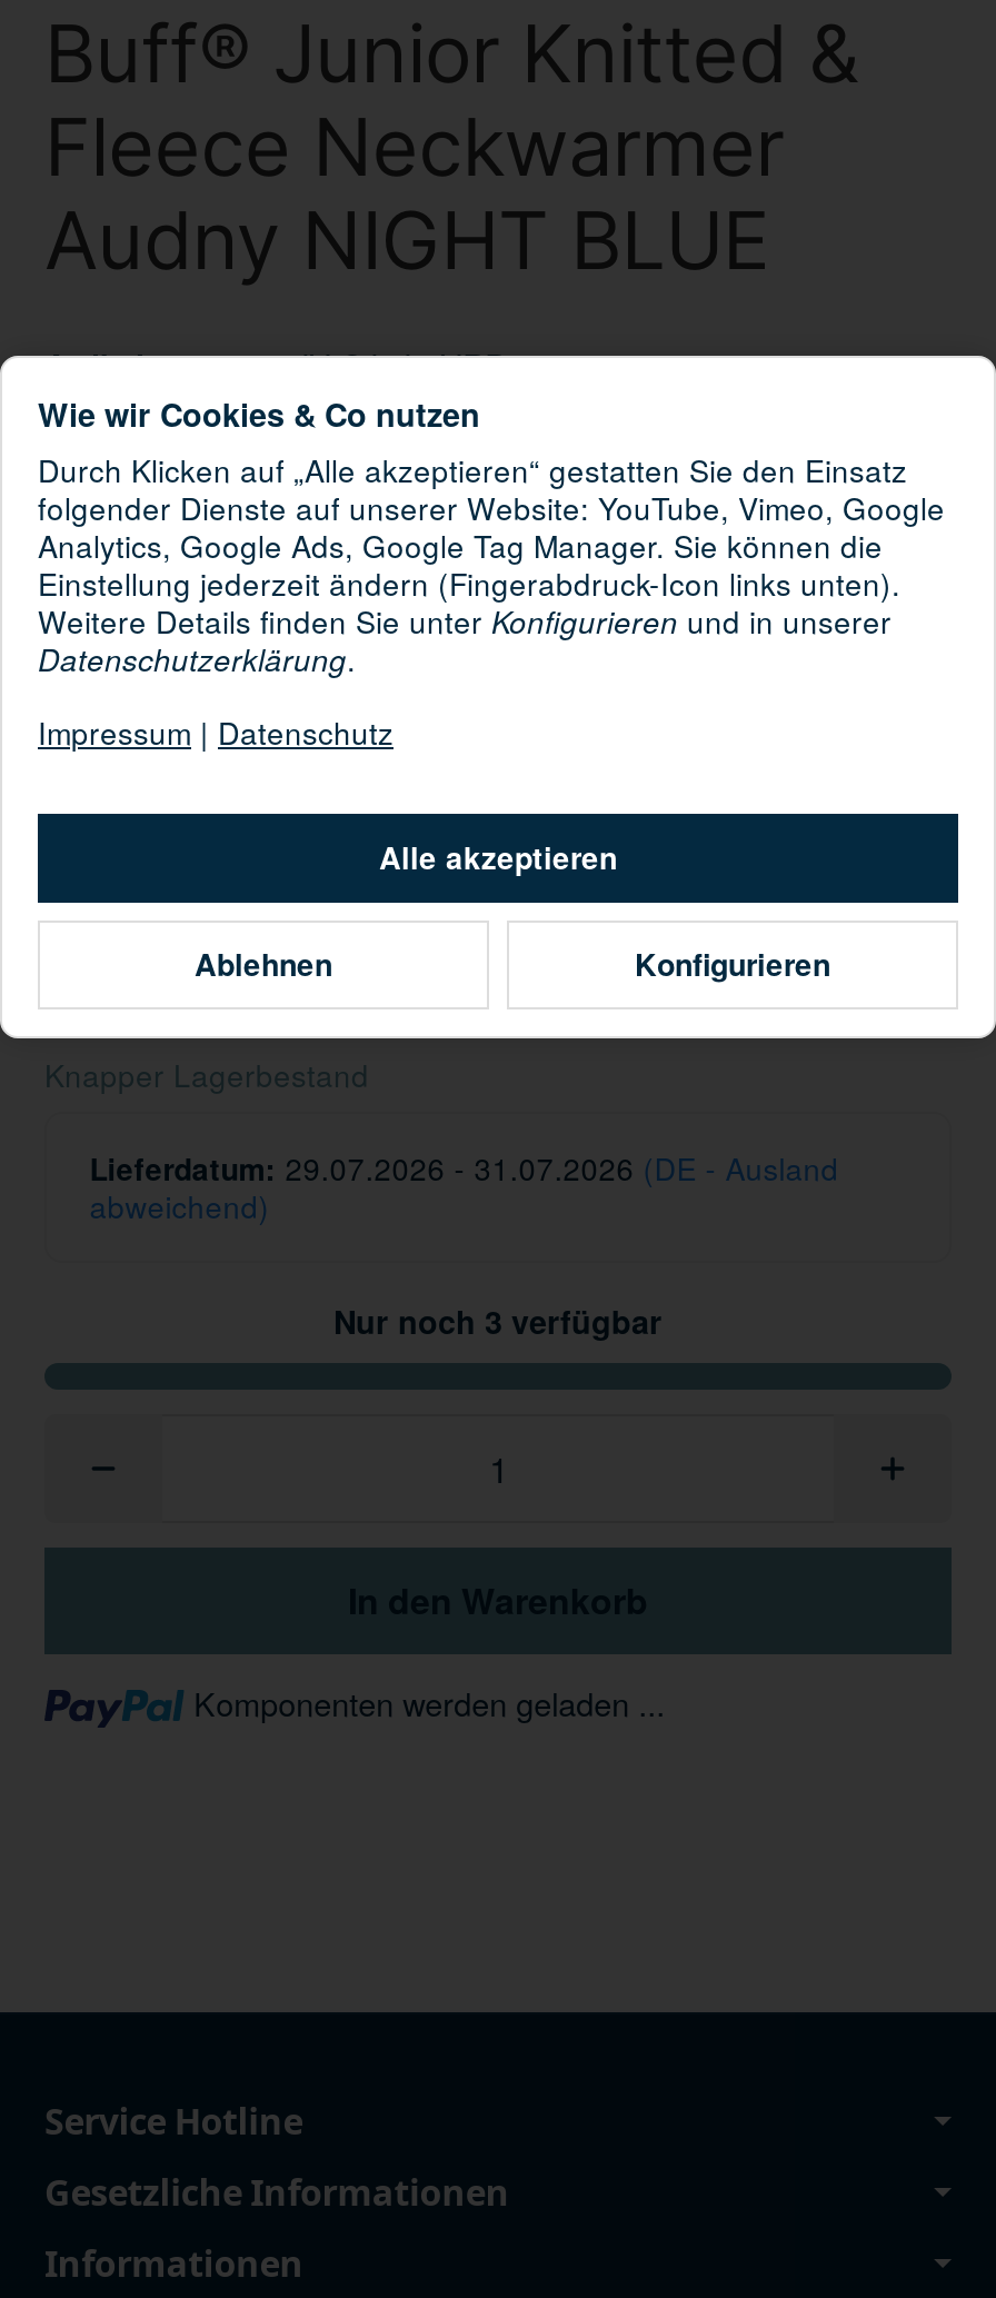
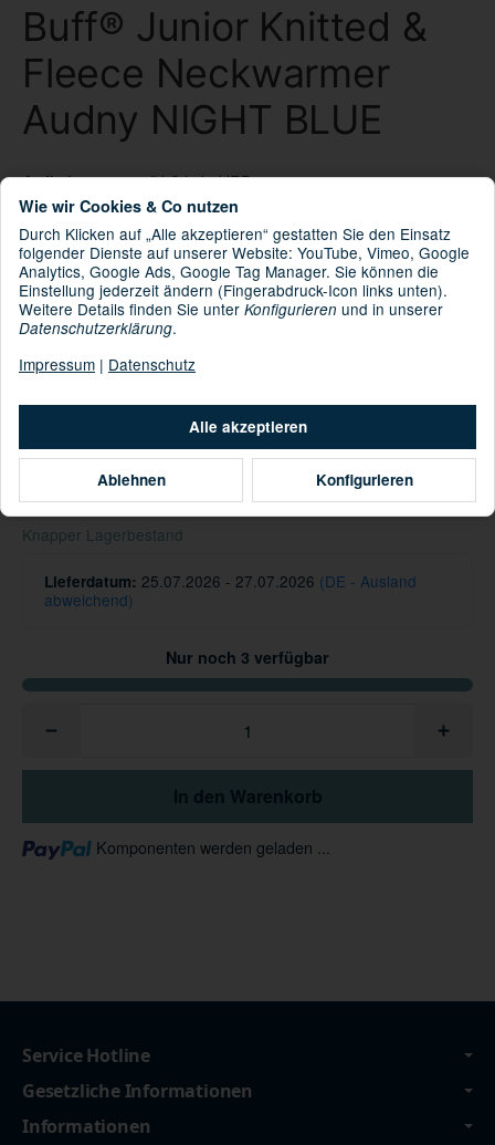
[89,1144,839,1189] Lieferdatum: 29.07.2026 - 31.07.2026 (DE - Ausland -> [44,569,417,592] Lieferdatum: 25.07.2026 - 27.07.2026 (DE - Ausland

